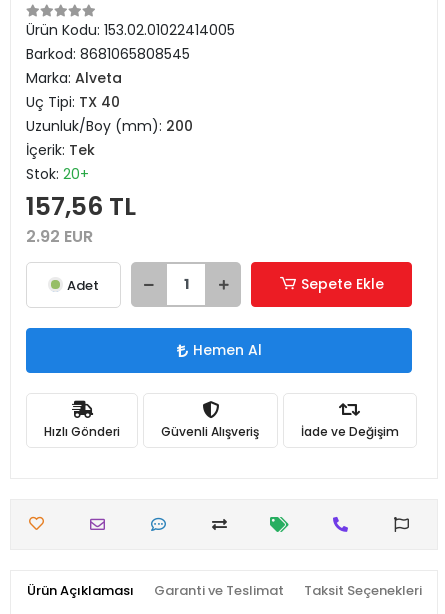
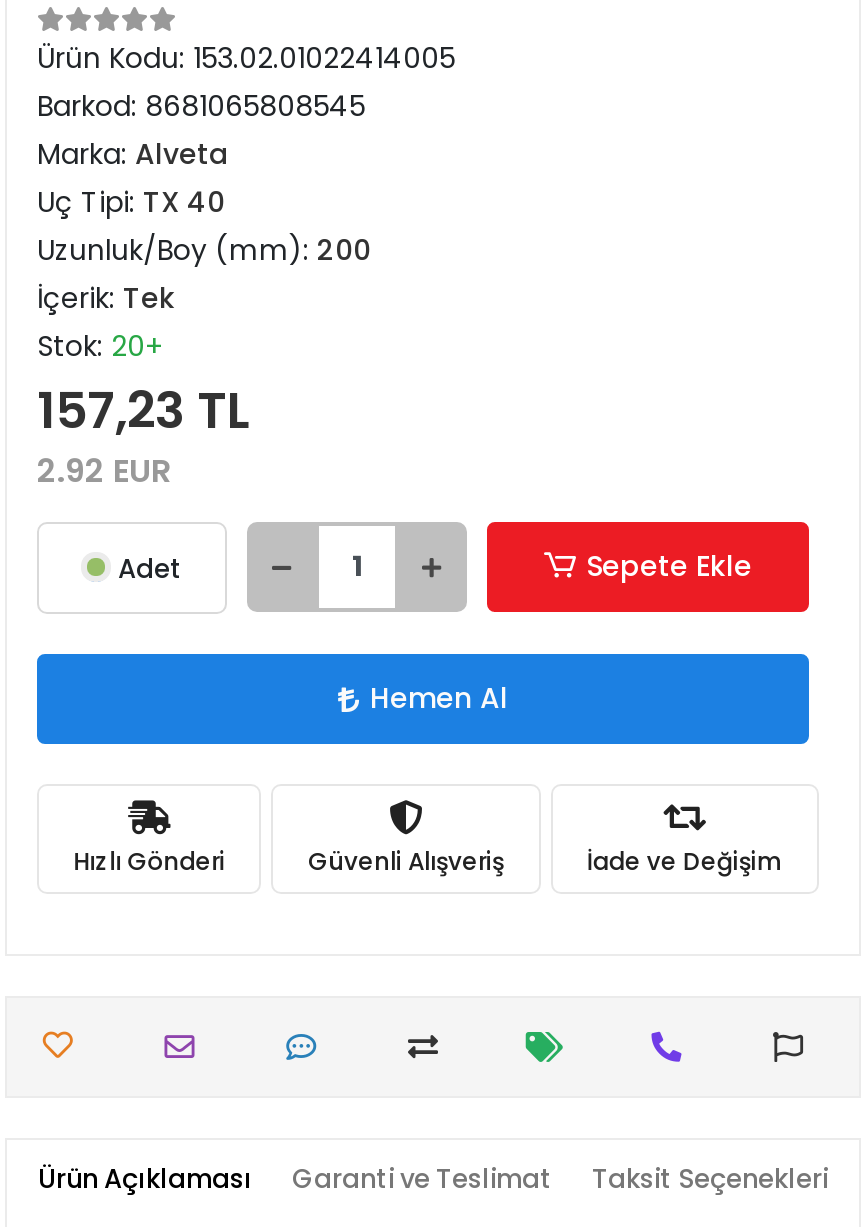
[26,189,136,224] 157,56 TL -> [37,376,251,446] 157,23 TL

